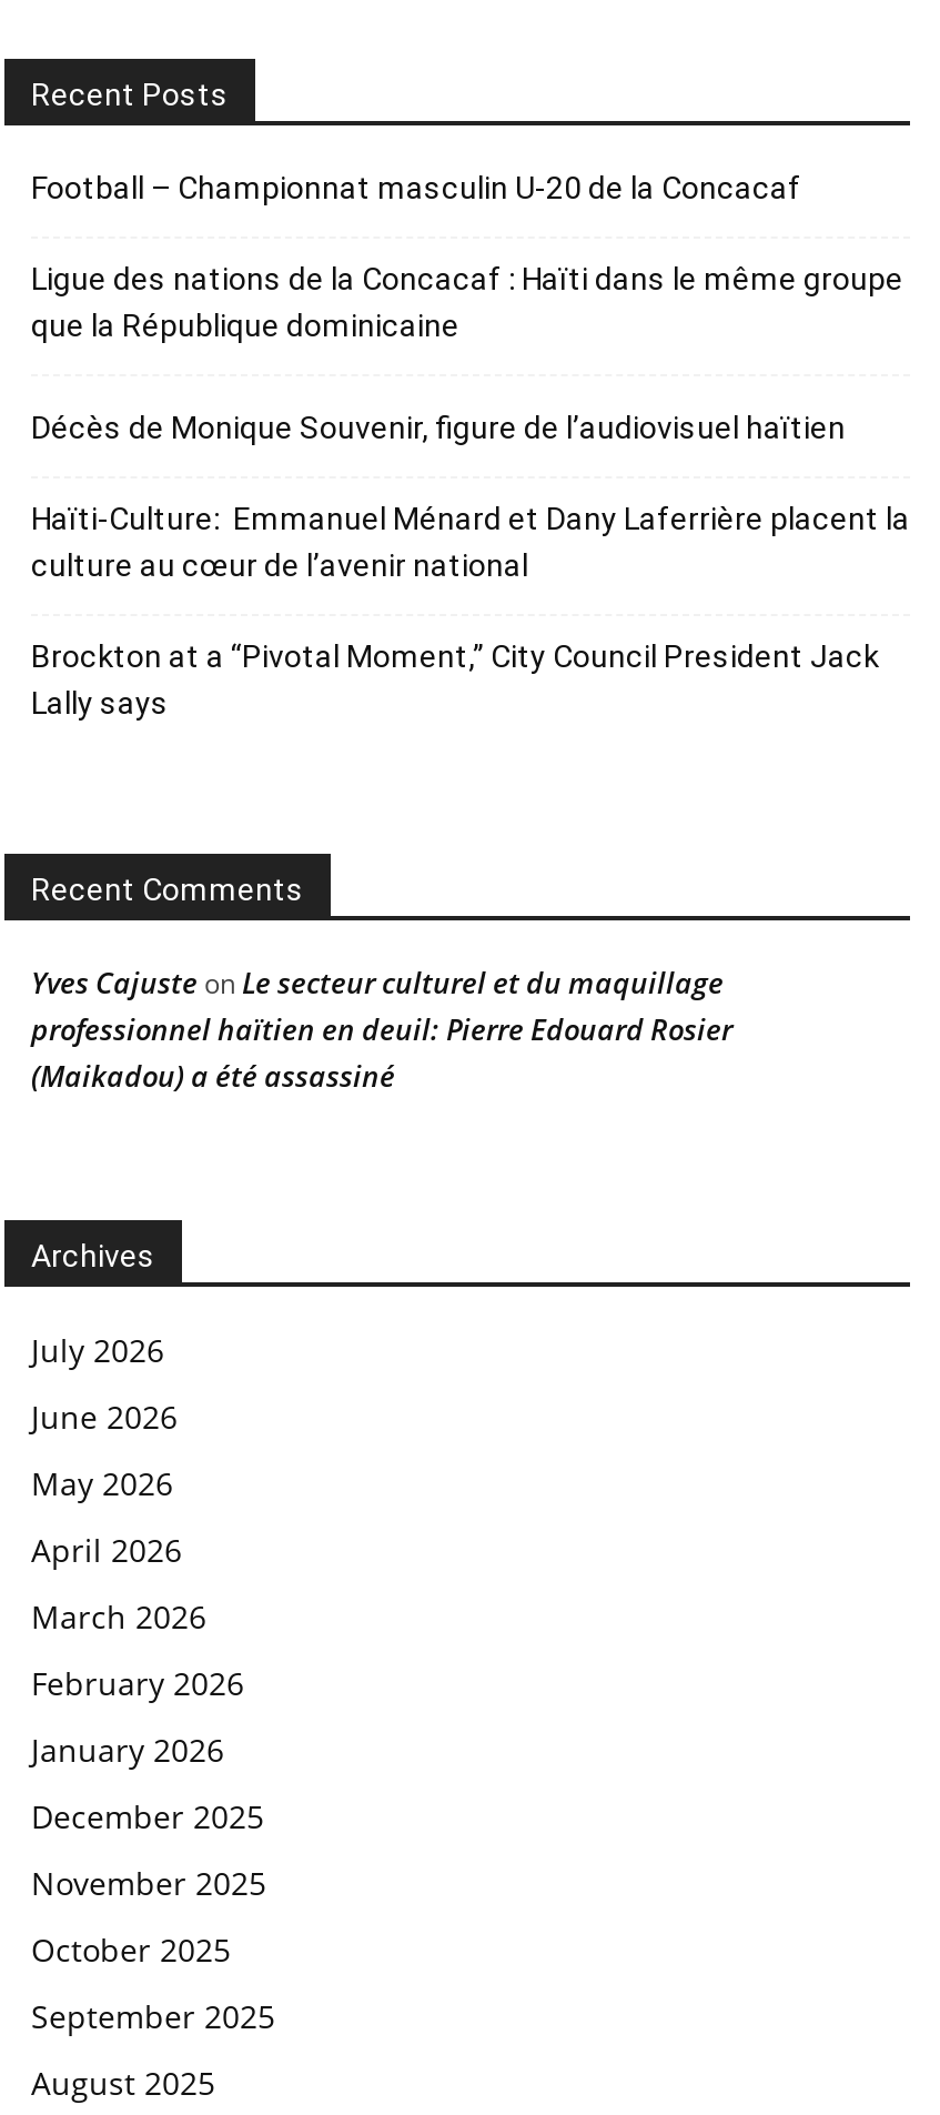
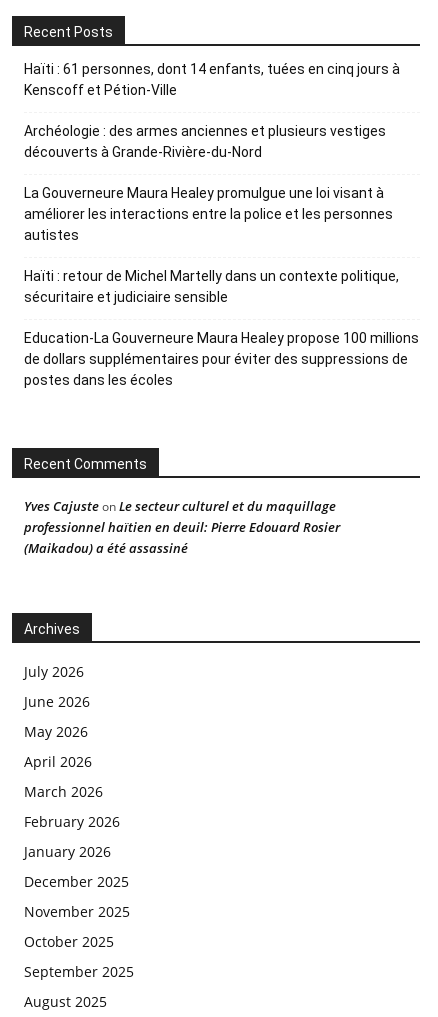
[31,171,801,207] Football – Championnat masculin U-20 de la Concacaf -> [24,61,400,98] Haïti : 61 personnes, dont 14 enfants, tuées en cinq jours à | Kenscoff et Pétion-Ville
[31,262,903,344] Ligue des nations de la Concacaf : Haïti dans le même groupe | que la République dominicaine -> [24,123,386,160] Archéologie : des armes anciennes et plusieurs vestiges | découverts à Grande-Rivière-du-Nord
[31,411,846,446] Décès de Monique Souvenir, figure de l’audiovisuel haïtien -> [24,185,393,243] La Gouverneure Maura Healey promulgue une loi visant à | améliorer les interactions entre la police et les personnes | autistes
[31,502,910,584] Haïti-Culture: Emmanuel Ménard et Dany Laferrière placent la | culture au cœur de l’avenir national -> [24,268,399,305] Haïti : retour de Michel Martelly dans un contexte politique, | sécuritaire et judiciaire sensible
[31,639,879,722] Brockton at a “Pivotal Moment,” City Council President Jack | Lally says -> [24,330,419,388] Education-La Gouverneure Maura Healey propose 100 millions | de dollars supplémentaires pour éviter des suppressions de | postes dans les écoles

